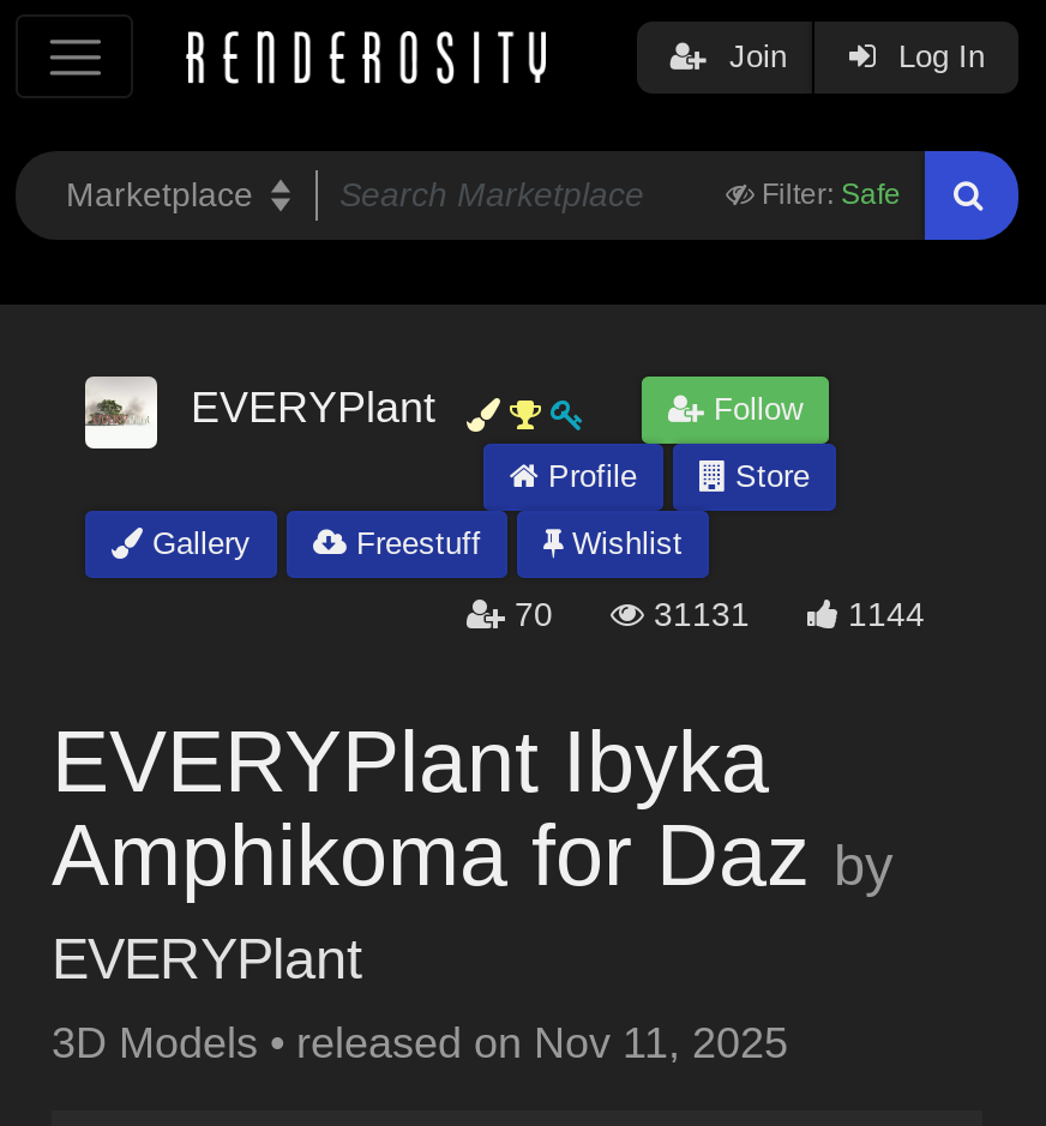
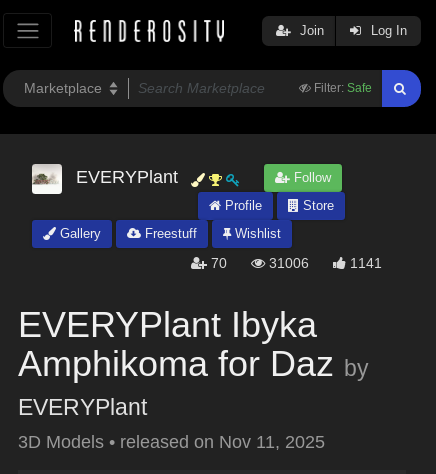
[644,595,750,634] 31131 -> [265,255,309,271] 31006
[838,595,925,634] 1144 -> [346,255,382,271] 1141

